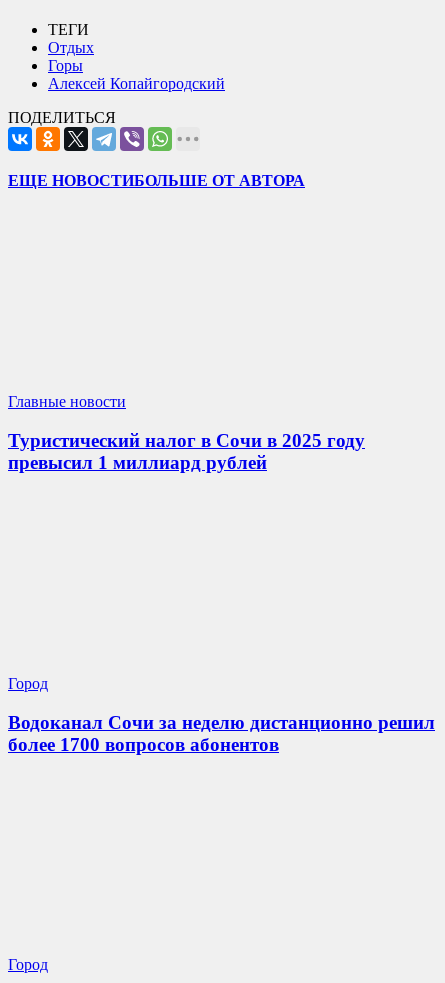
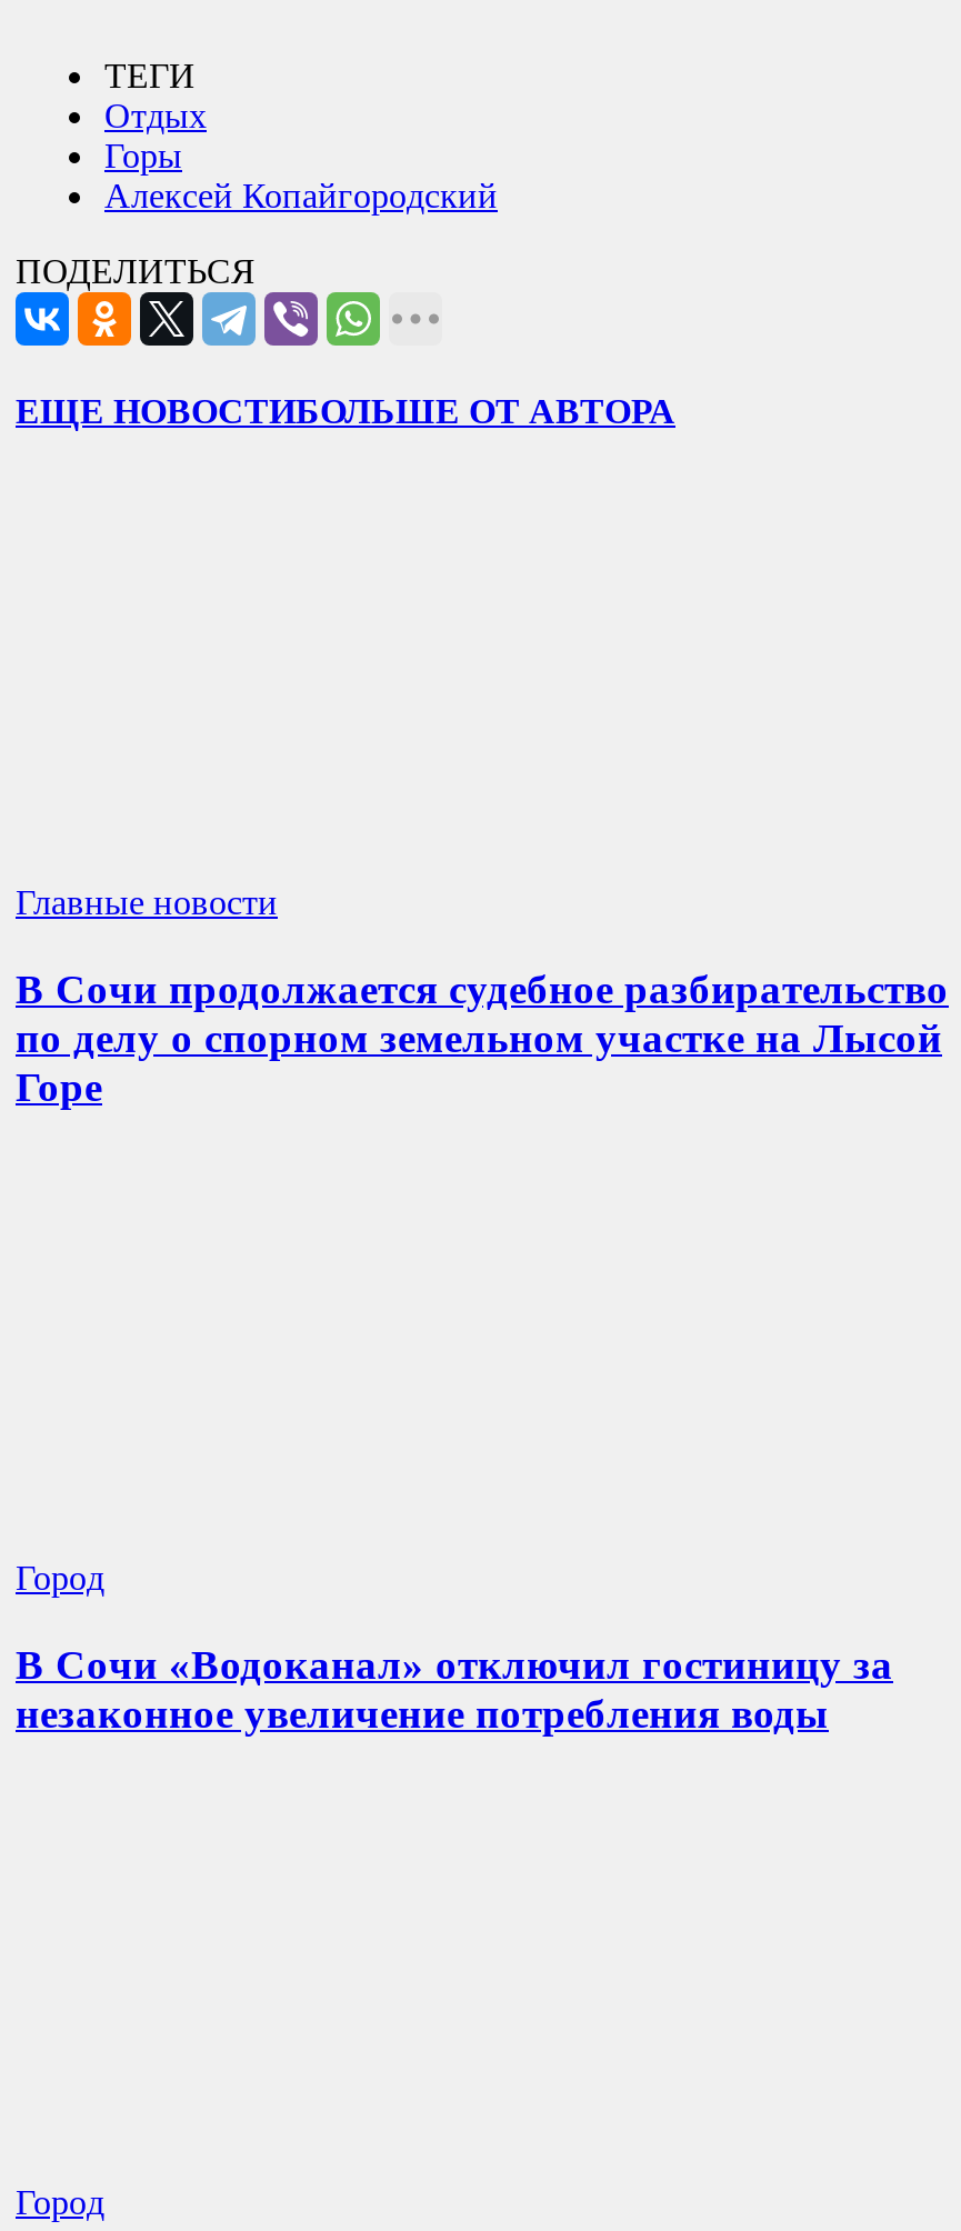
[8,430,365,473] Туристический налог в Сочи в 2025 году | превысил 1 миллиард рублей -> [16,966,949,1110] В Сочи продолжается судебное разбирательство | по делу о спорном земельном участке на Лысой | Горе
[8,711,435,754] Водоканал Сочи за неделю дистанционно решил | более 1700 вопросов абонентов -> [16,1640,893,1735] В Сочи «Водоканал» отключил гостиницу за | незаконное увеличение потребления воды

